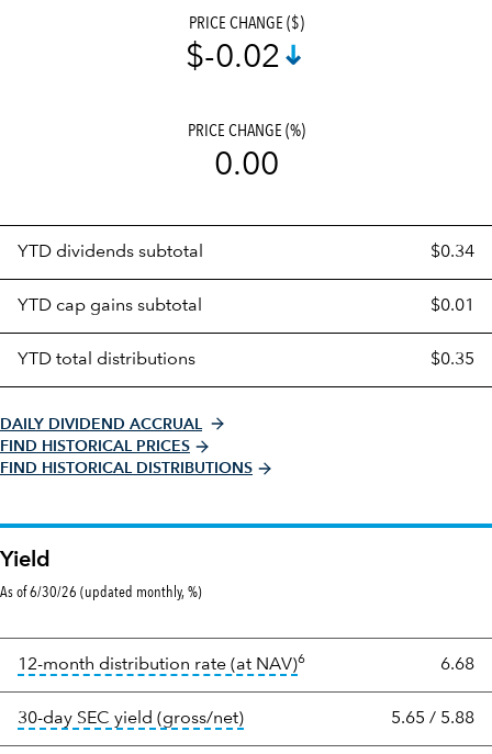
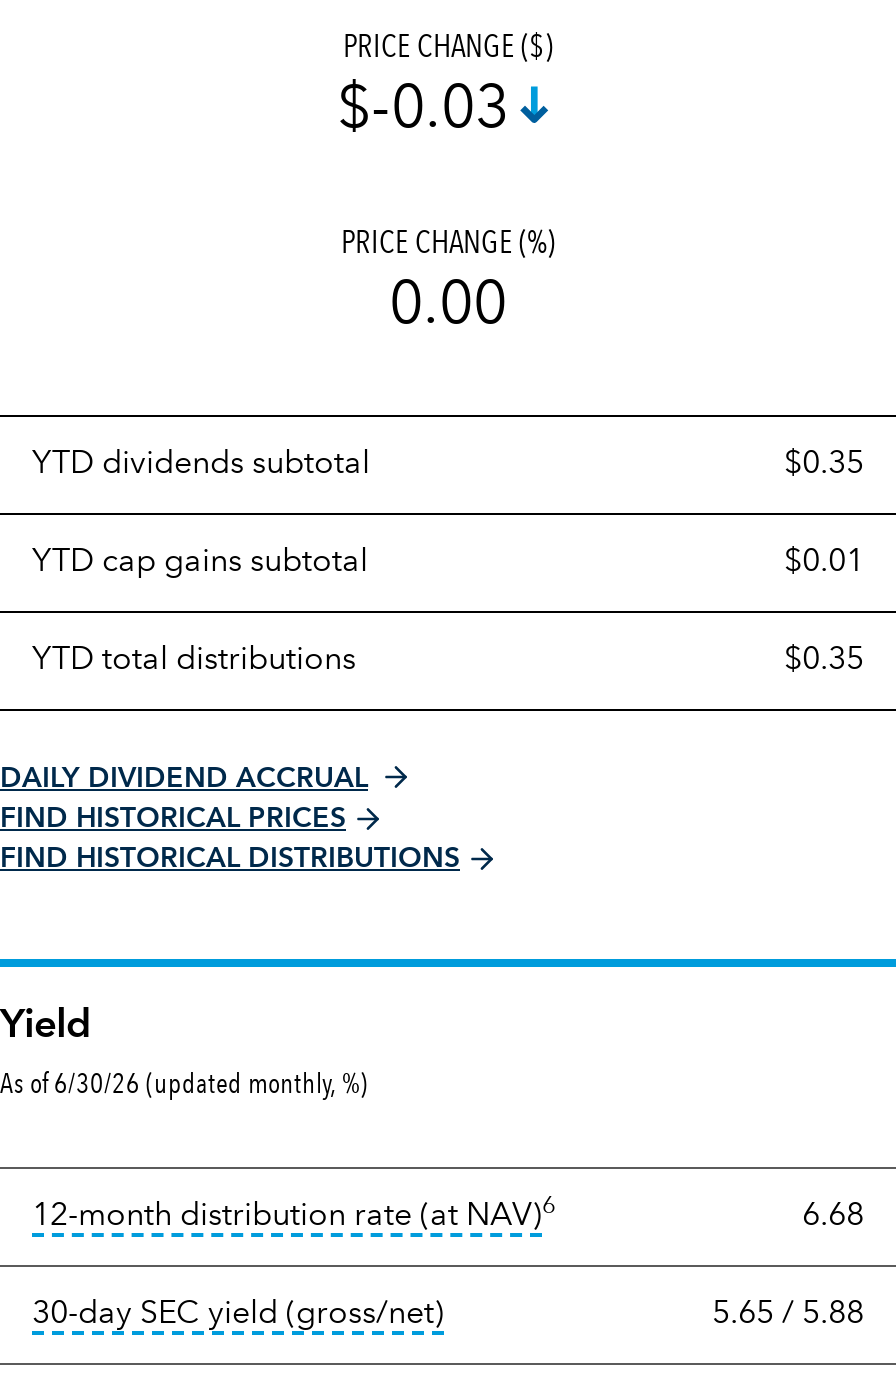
[185,42,279,75] $-0.02 -> [337,81,509,141] $-0.03
[431,244,474,261] $0.34 -> [784,449,864,481] $0.35

